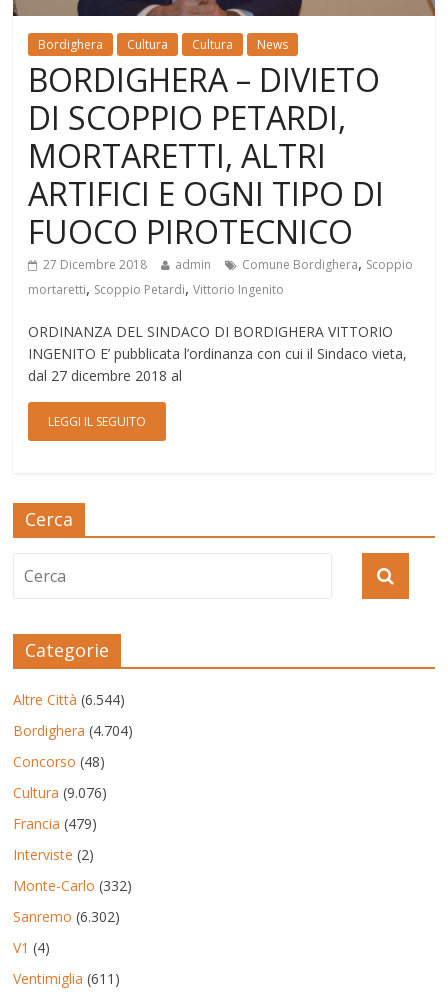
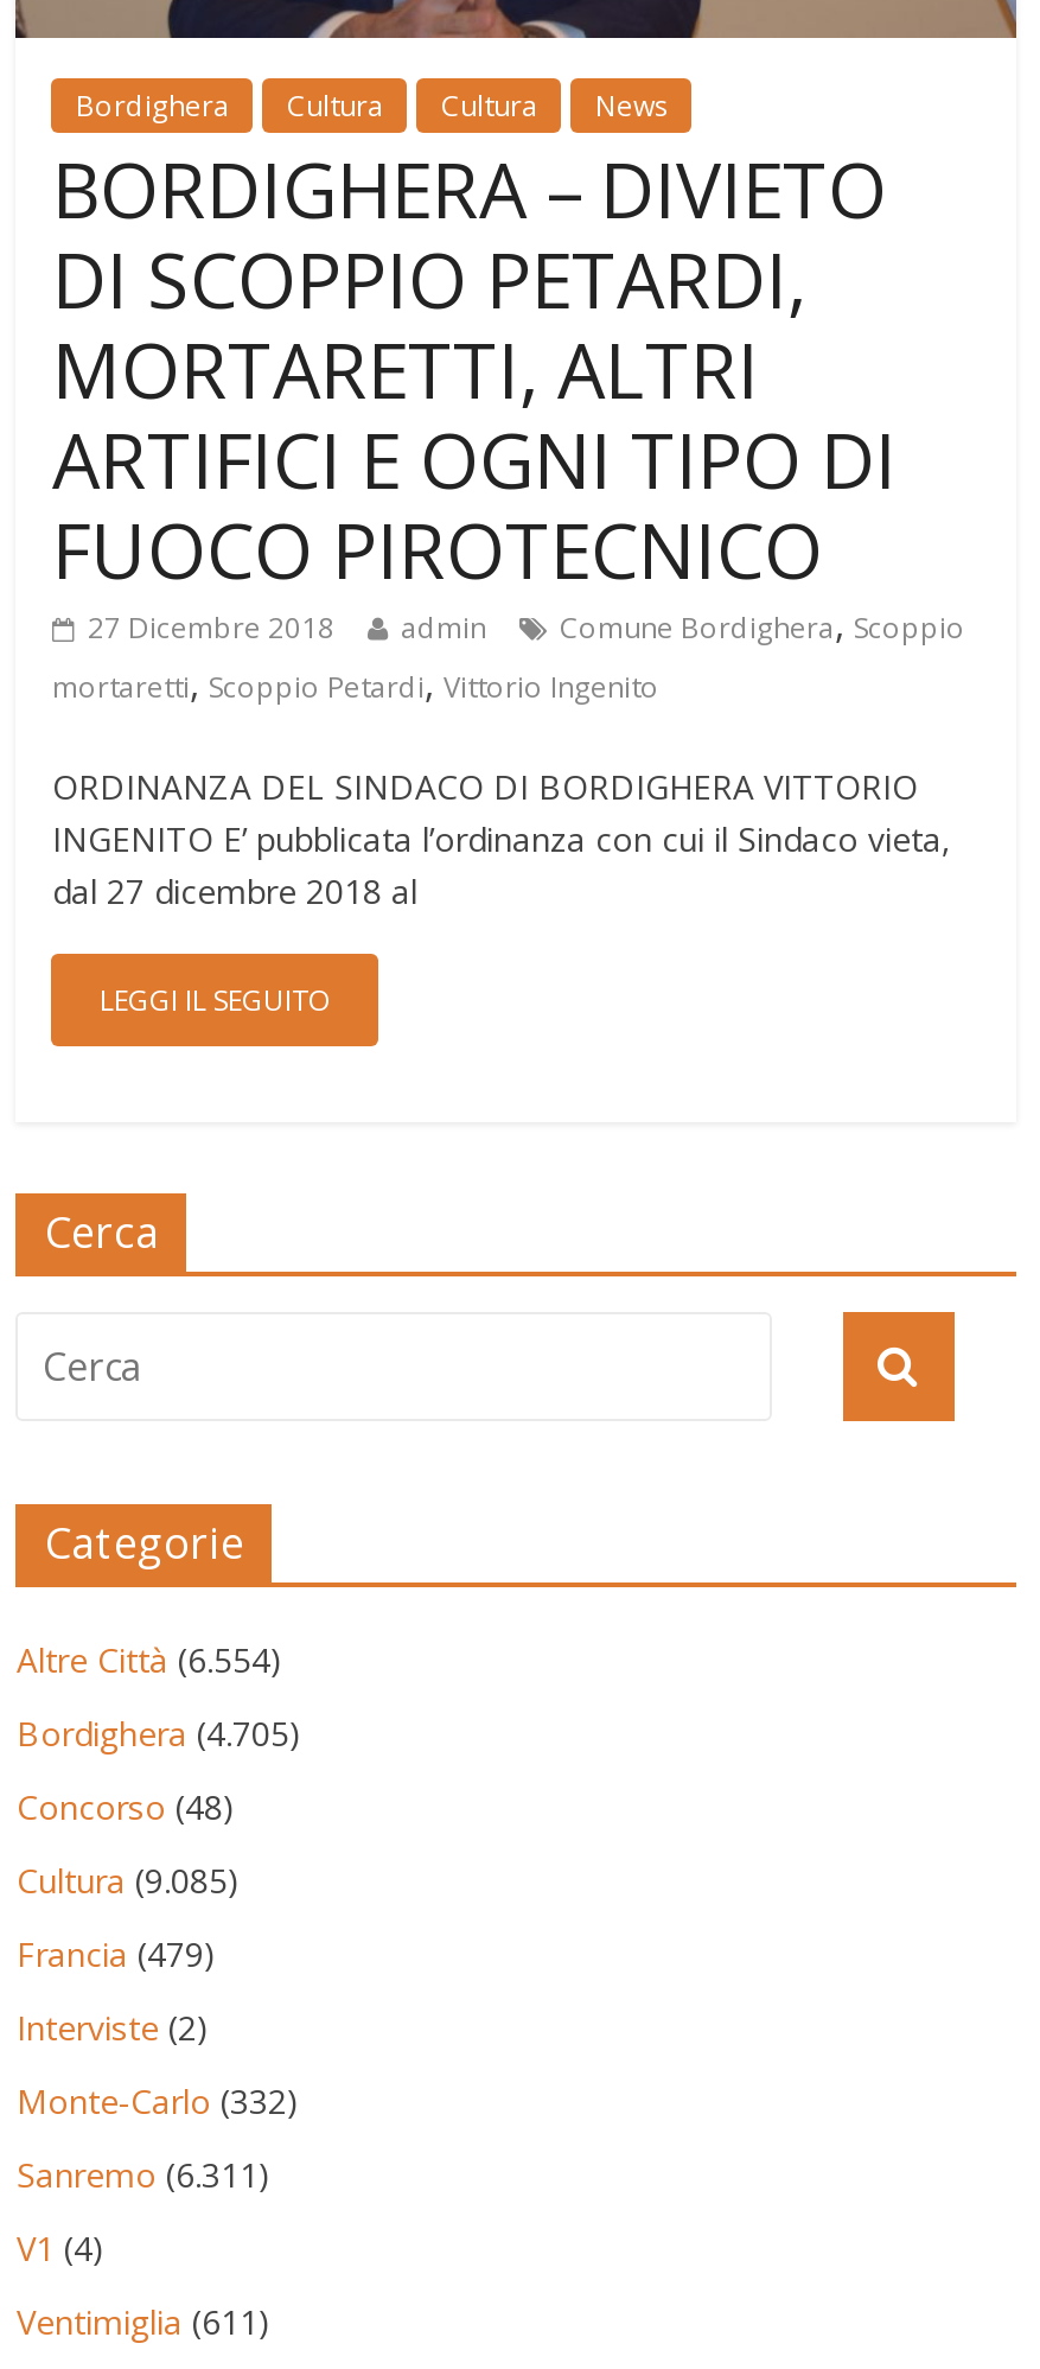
[13,690,125,709] Altre Città (6.544) -> [16,1637,282,1682] Altre Città (6.554)
[13,721,133,740] Bordighera (4.704) -> [16,1711,301,1756] Bordighera (4.705)
[13,783,107,802] Cultura (9.076) -> [16,1858,239,1903] Cultura (9.085)
[13,907,120,926] Sanremo (6.302) -> [16,2152,270,2197] Sanremo (6.311)

